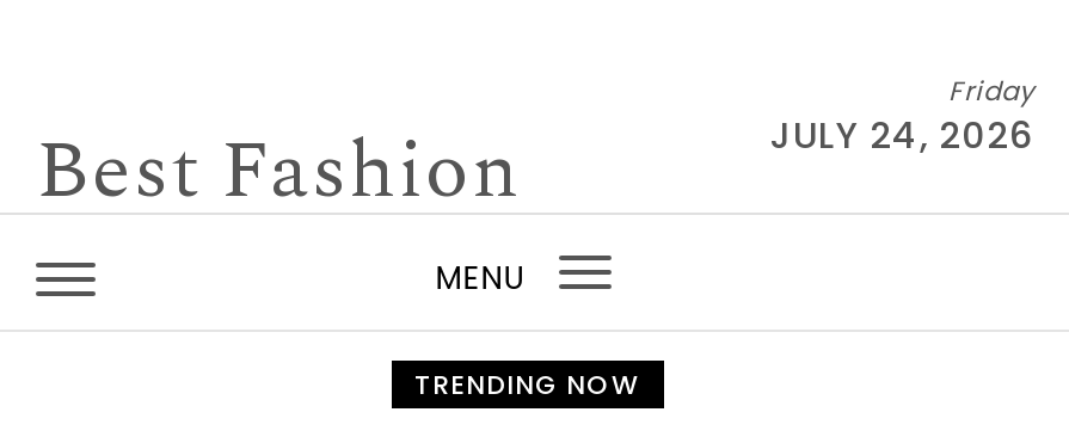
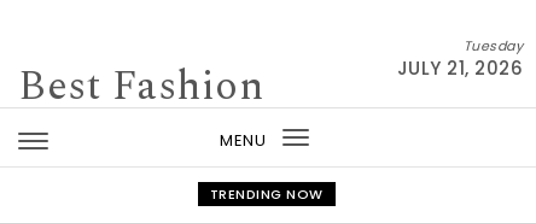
[770,72,1034,160] Friday | JULY 24, 2026 -> [397,36,523,81] Tuesday | JULY 21, 2026

